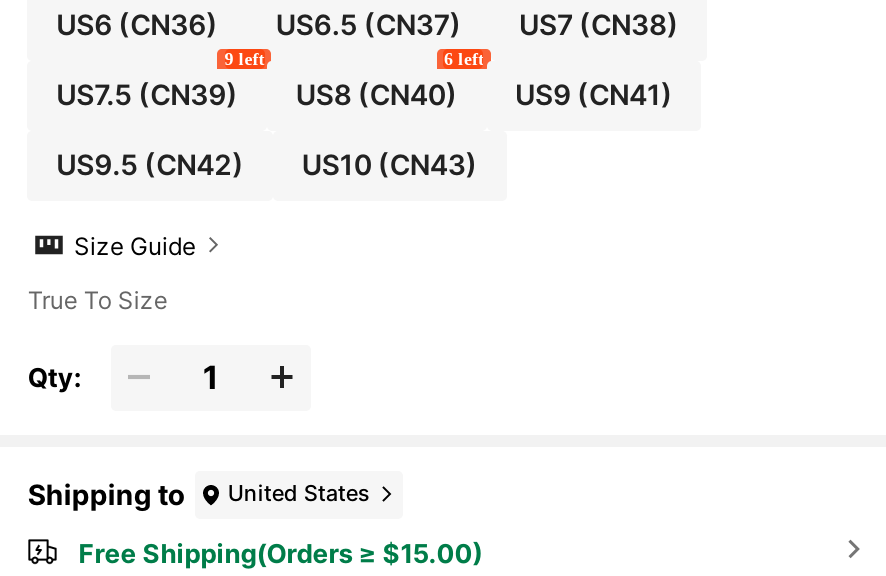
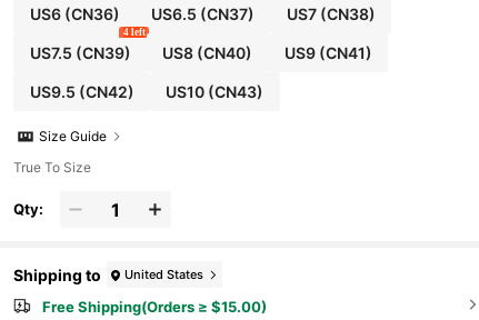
[225,48,265,68] 9 left -> [123,27,145,38] 4 left
[444,48,484,68] 6 left -> none

